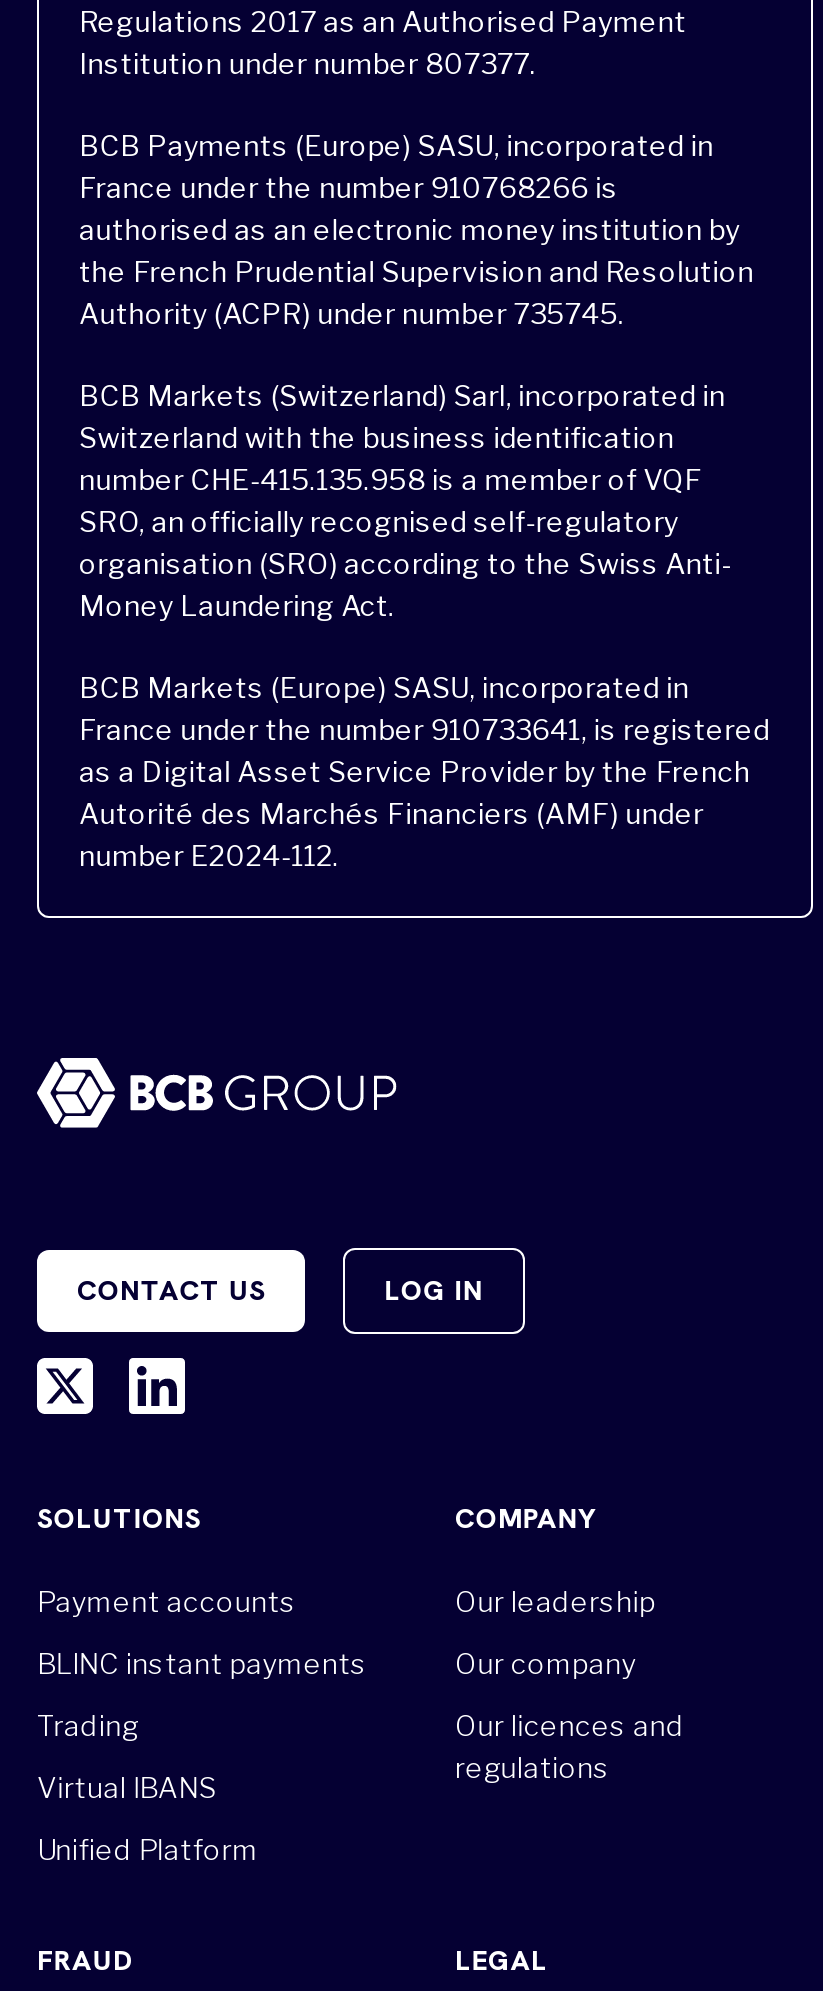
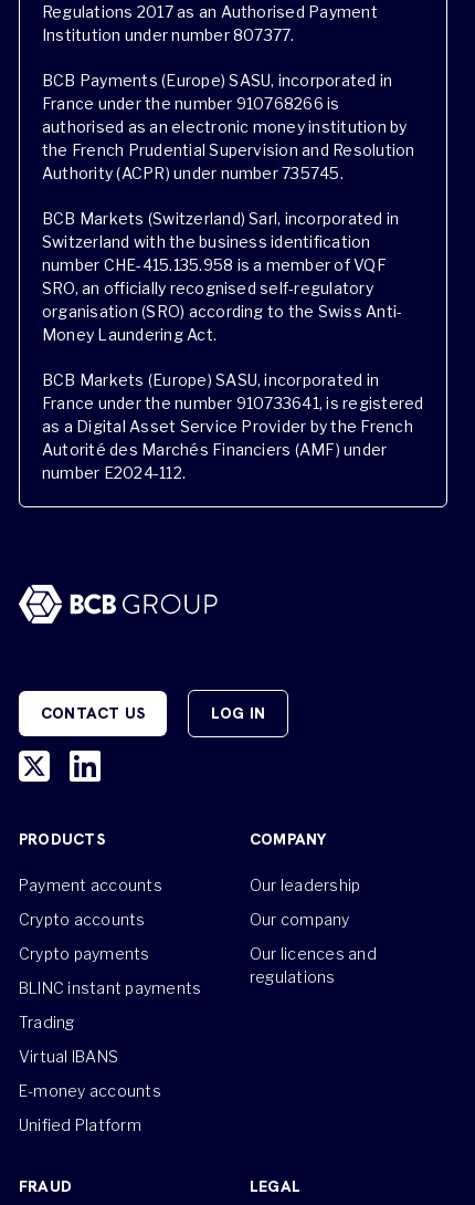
[37,1499,201,1535] SOLUTIONS -> [19,829,105,849] PRODUCTS
none -> [19,909,150,963] Crypto accounts | Crypto payments
none -> [19,1081,161,1100] E-money accounts

